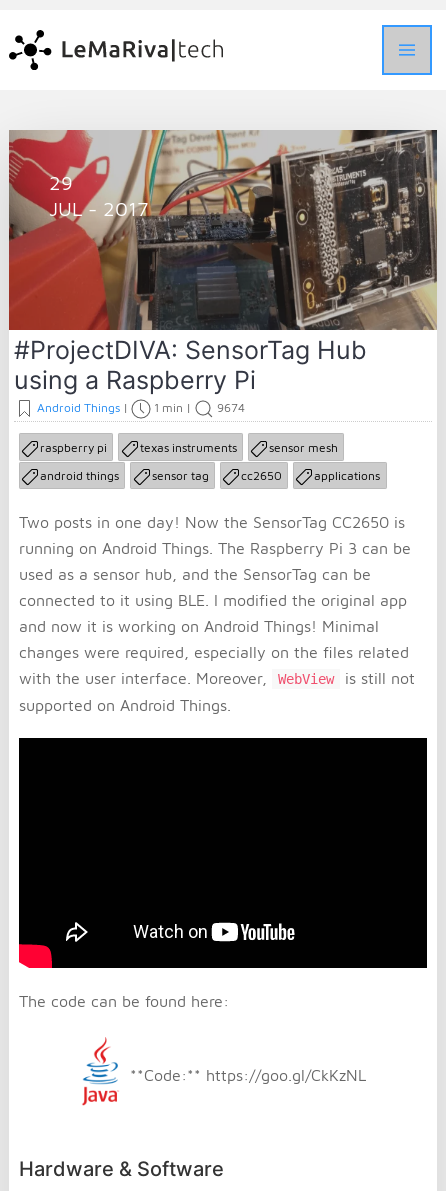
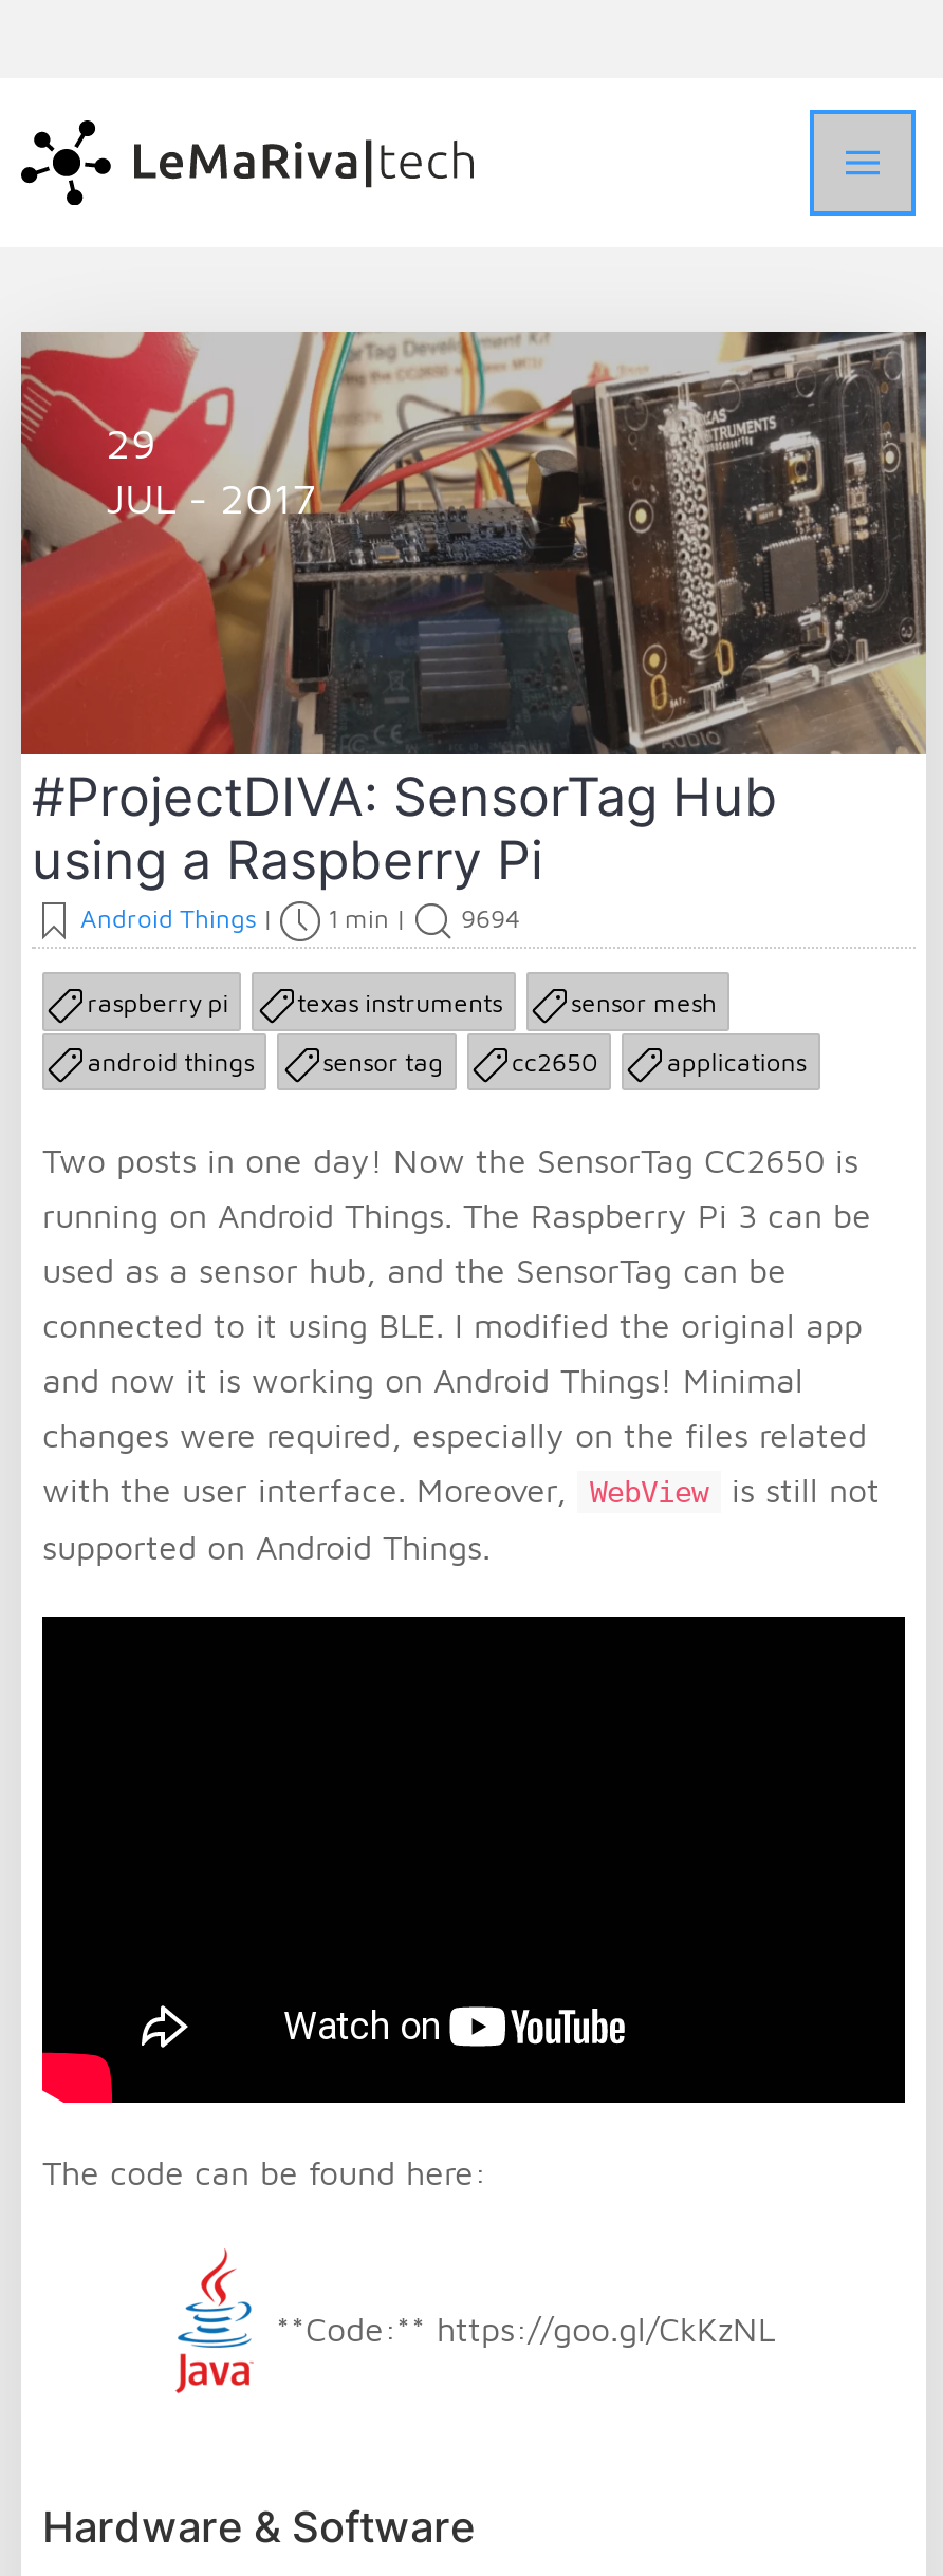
[214,400,245,415] 9674 -> [455,902,520,934] 9694

